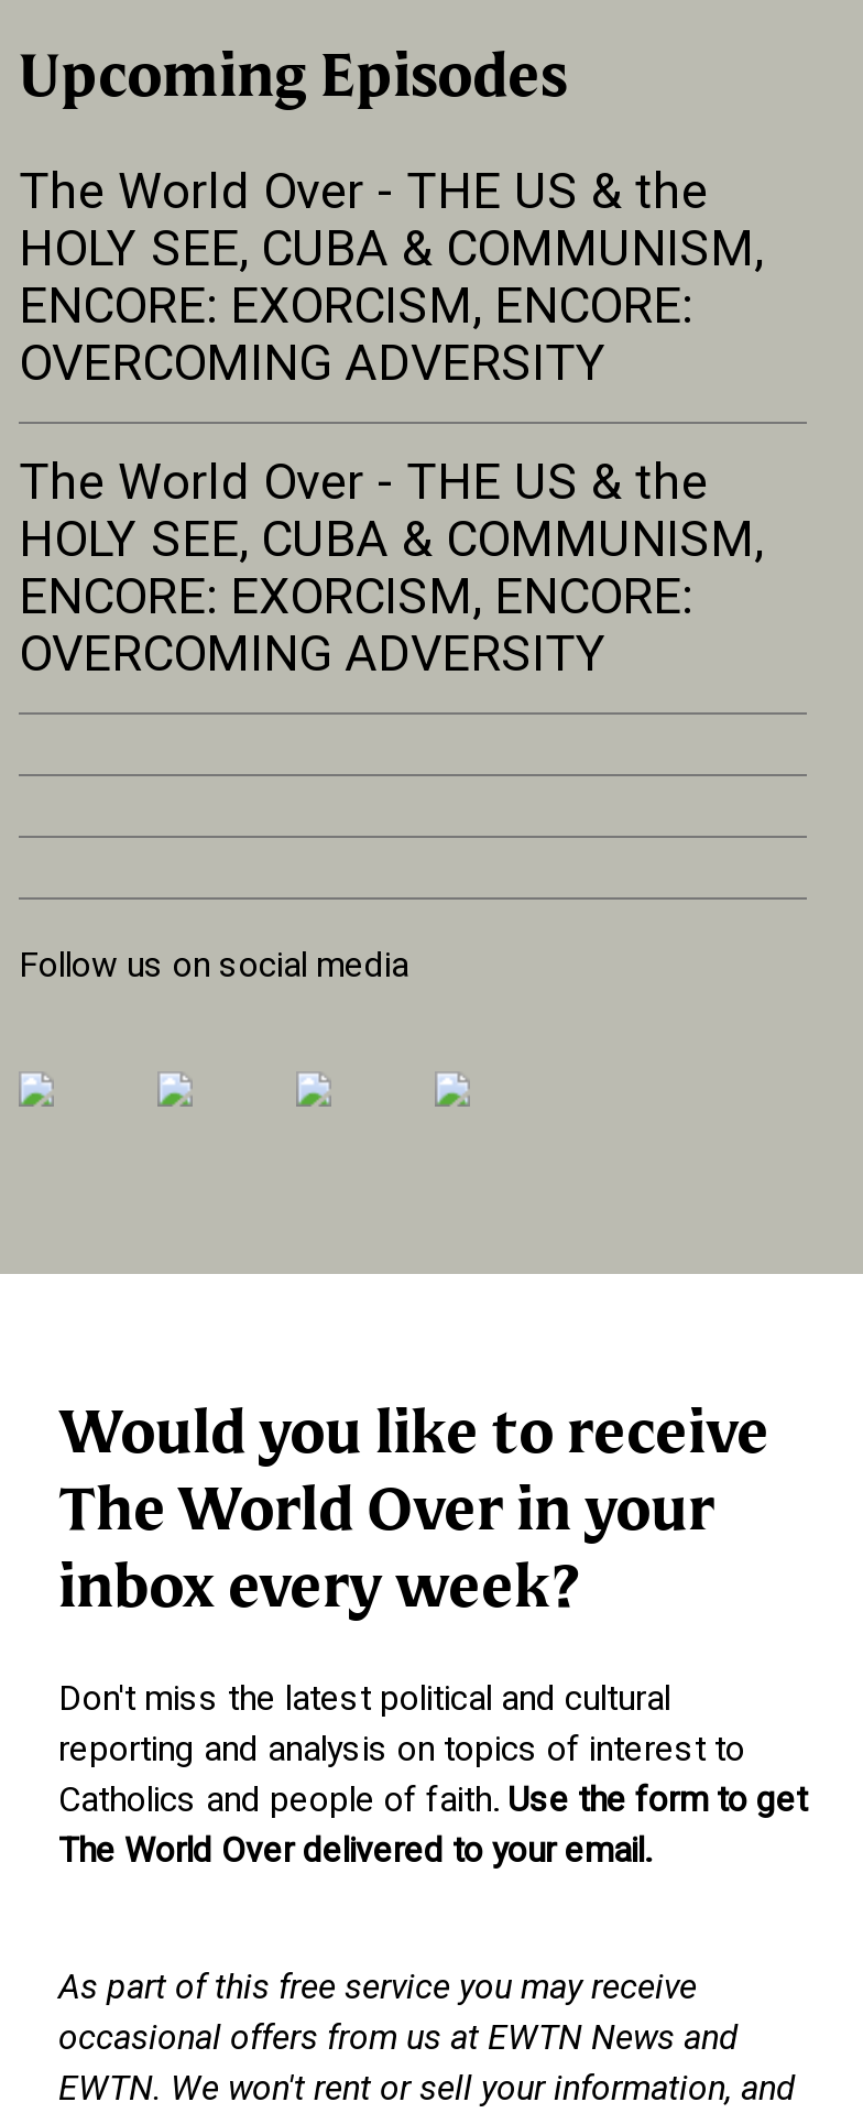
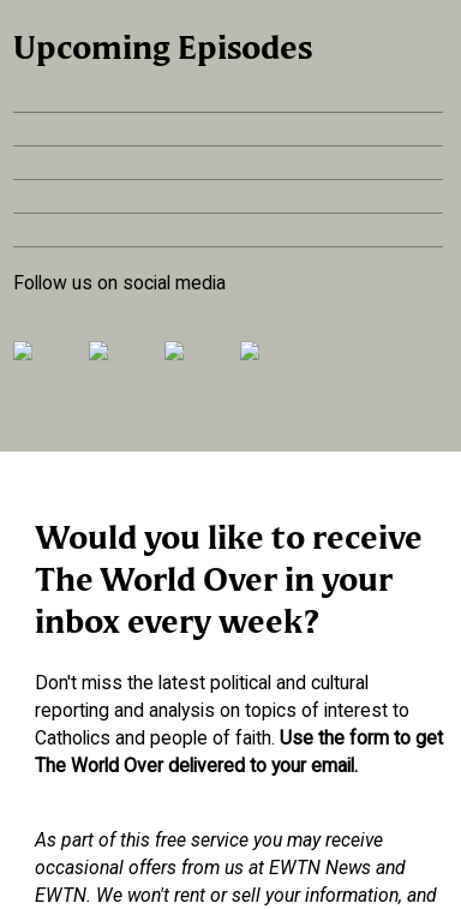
[19,162,763,682] The World Over - THE US & the | HOLY SEE, CUBA & COMMUNISM, | ENCORE: EXORCISM, ENCORE: | OVERCOMING ADVERSITY | The World Over - THE US & the | HOLY SEE, CUBA & COMMUNISM, | ENCORE: EXORCISM, ENCORE: | OVERCOMING ADVERSITY -> none

